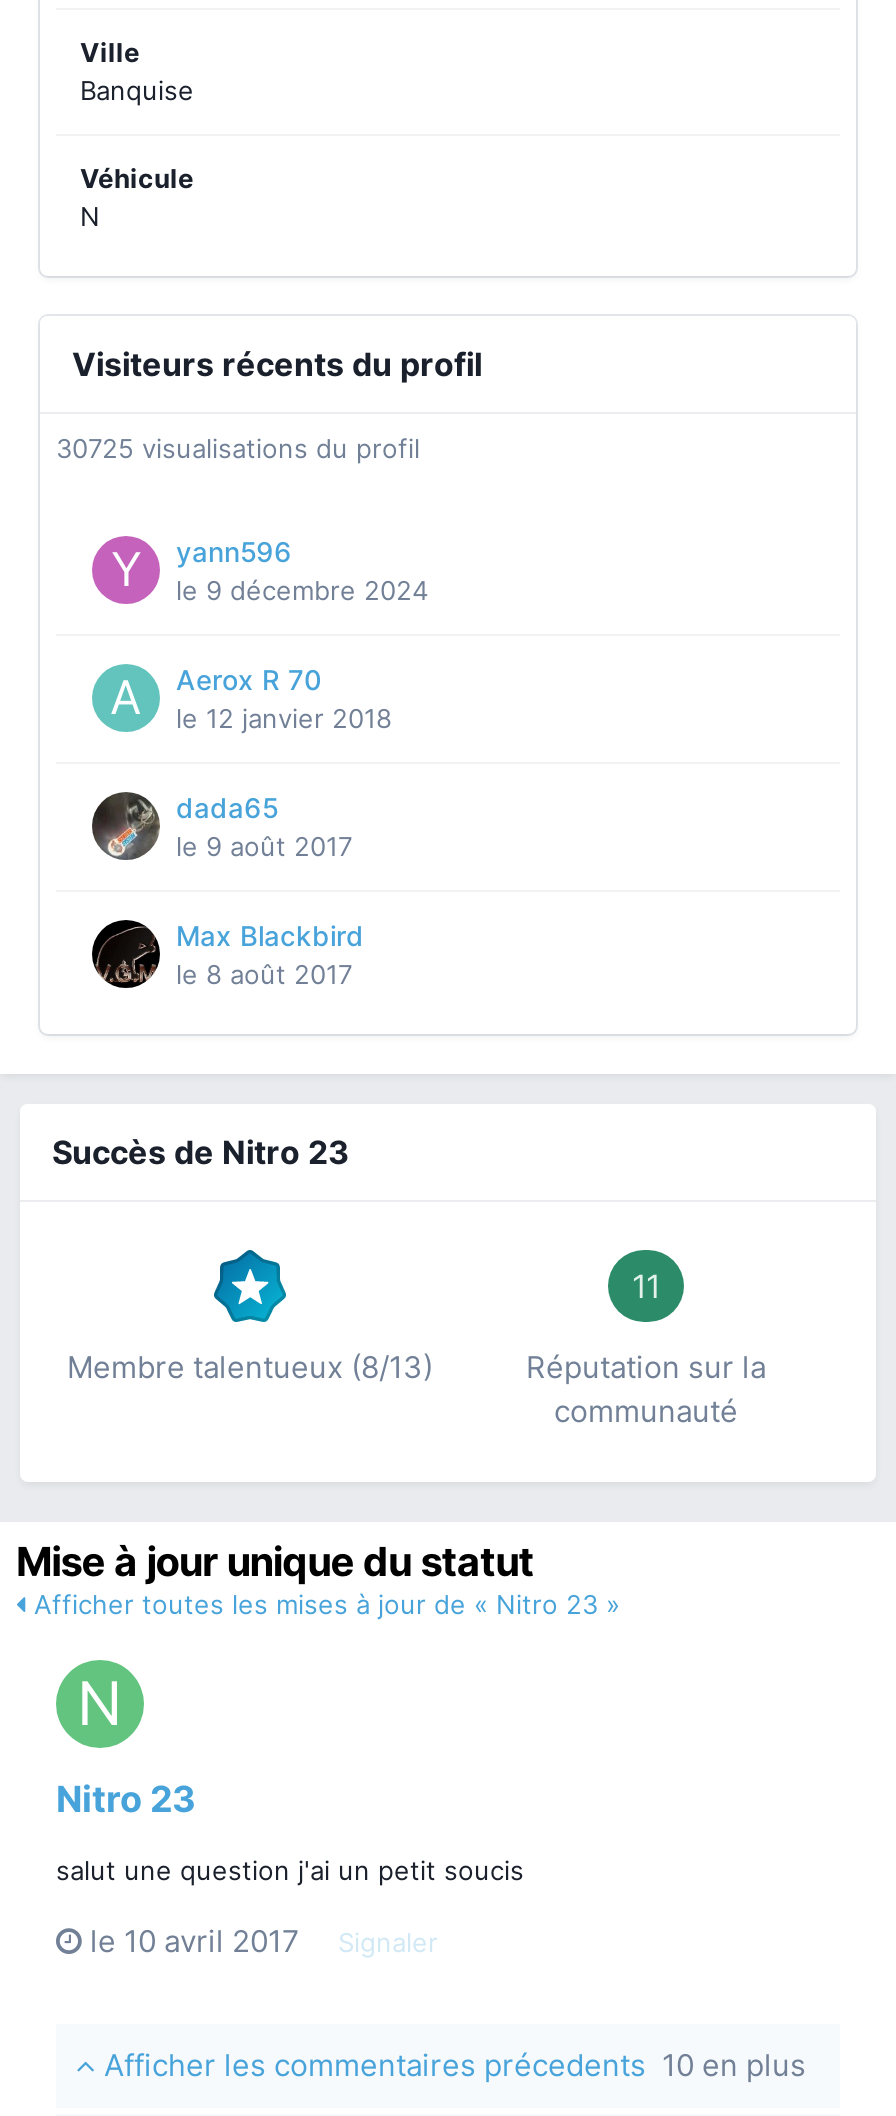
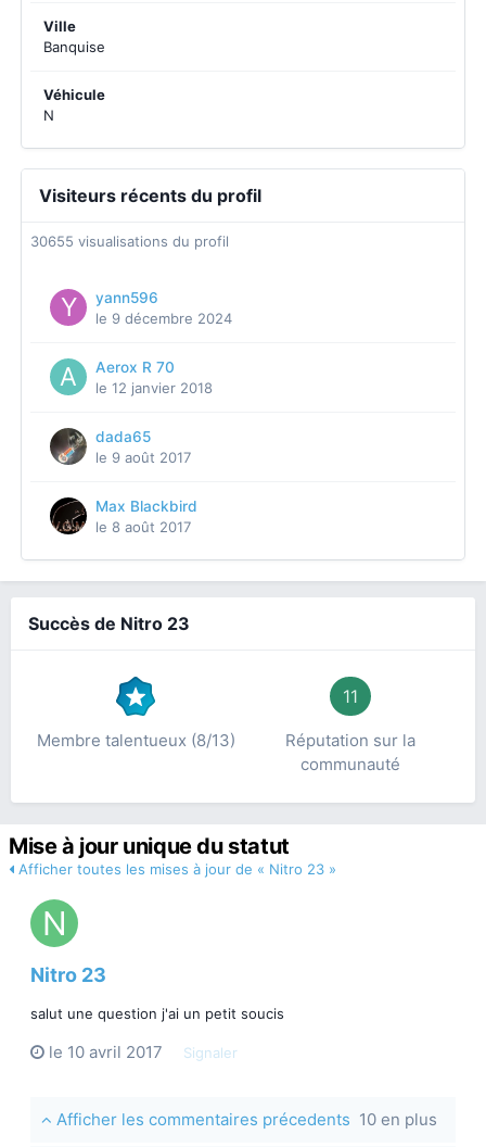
[56,432,420,464] 30725 visualisations du profil -> [30,232,229,250] 30655 visualisations du profil

